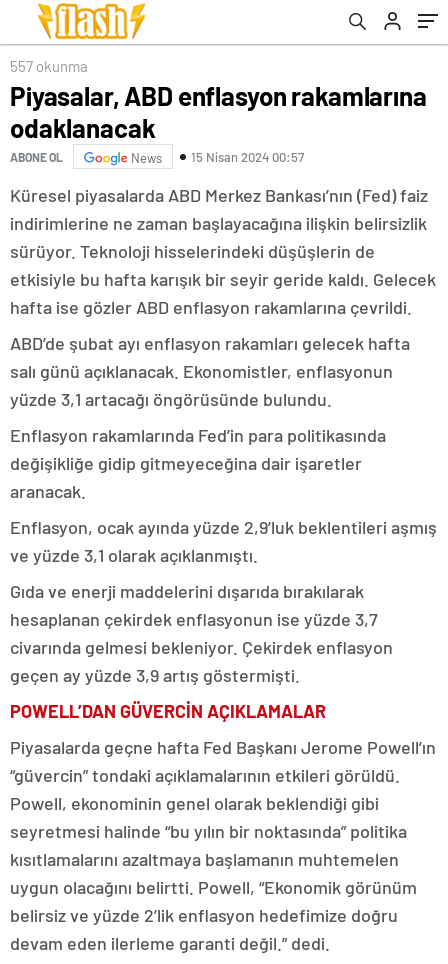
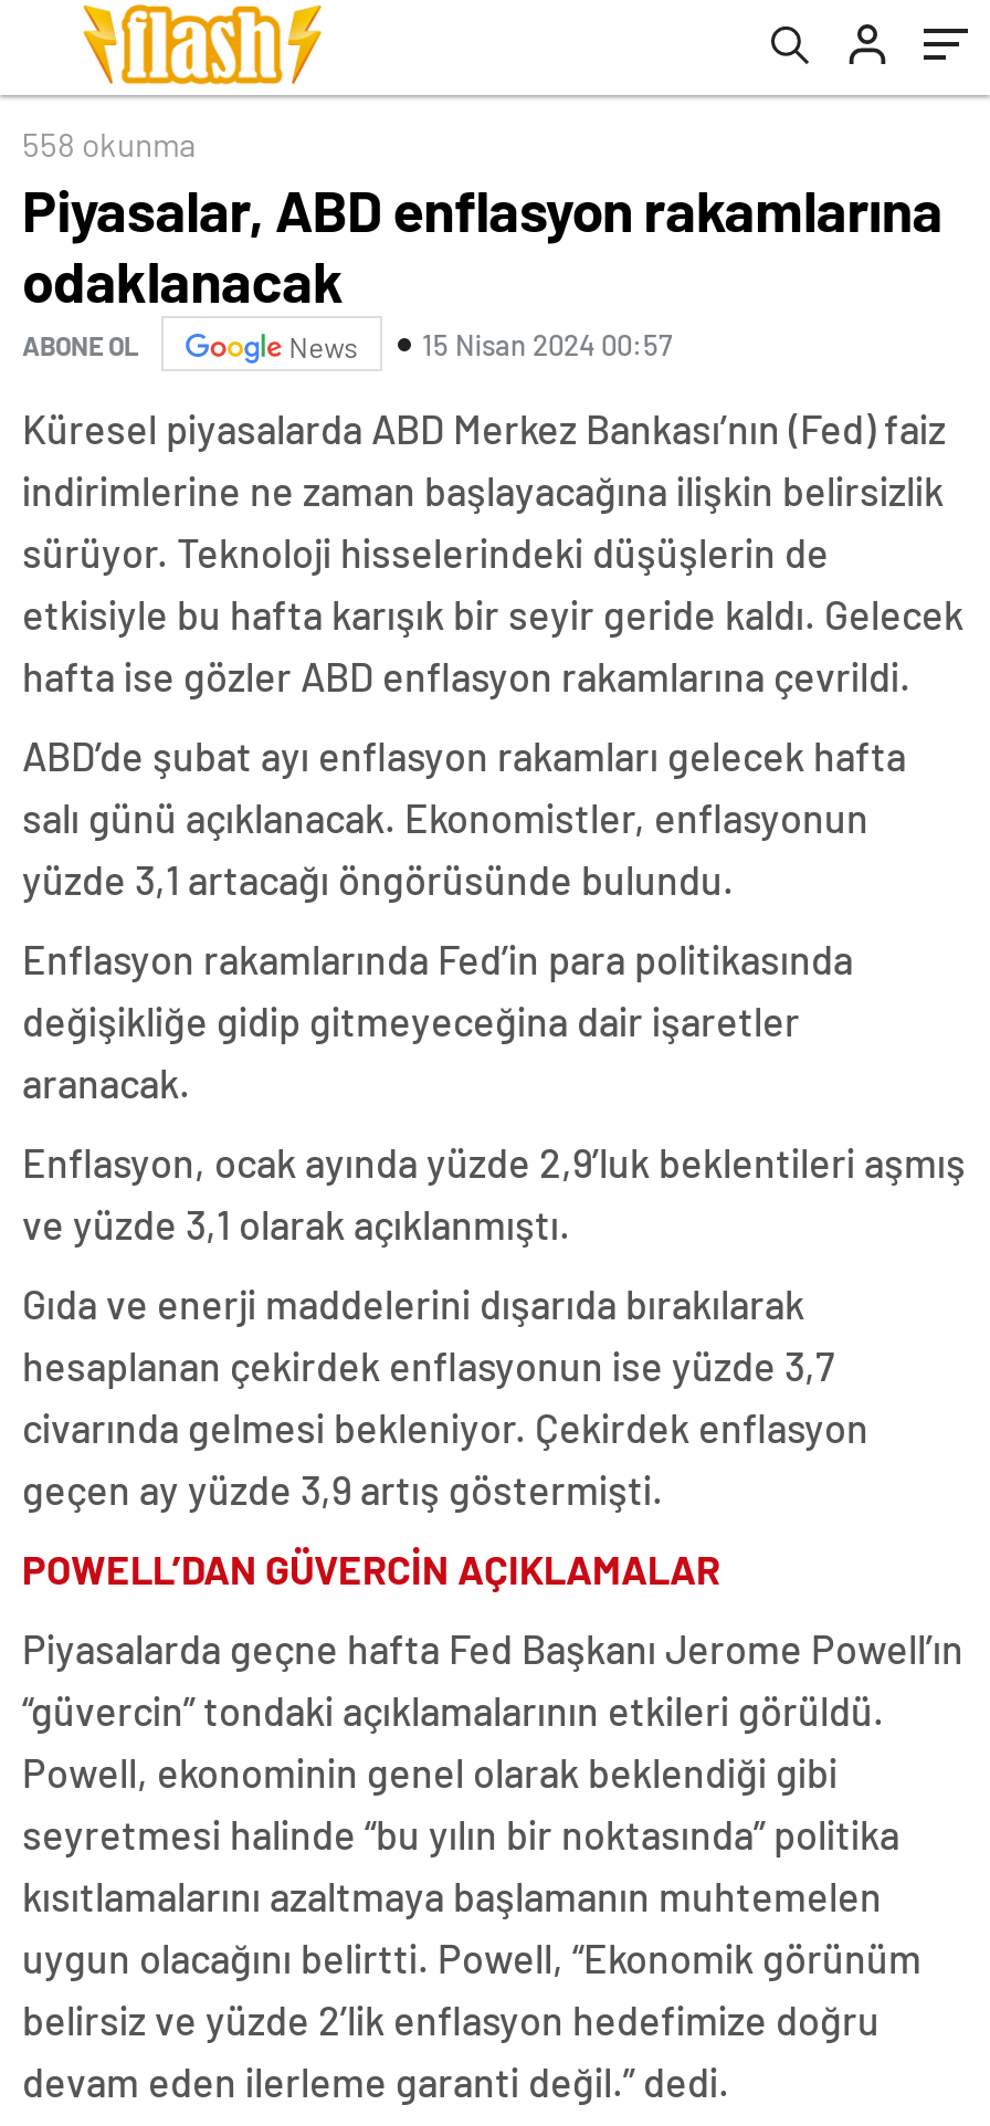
[10,57,88,75] 557 okunma -> [22,124,197,164] 558 okunma

